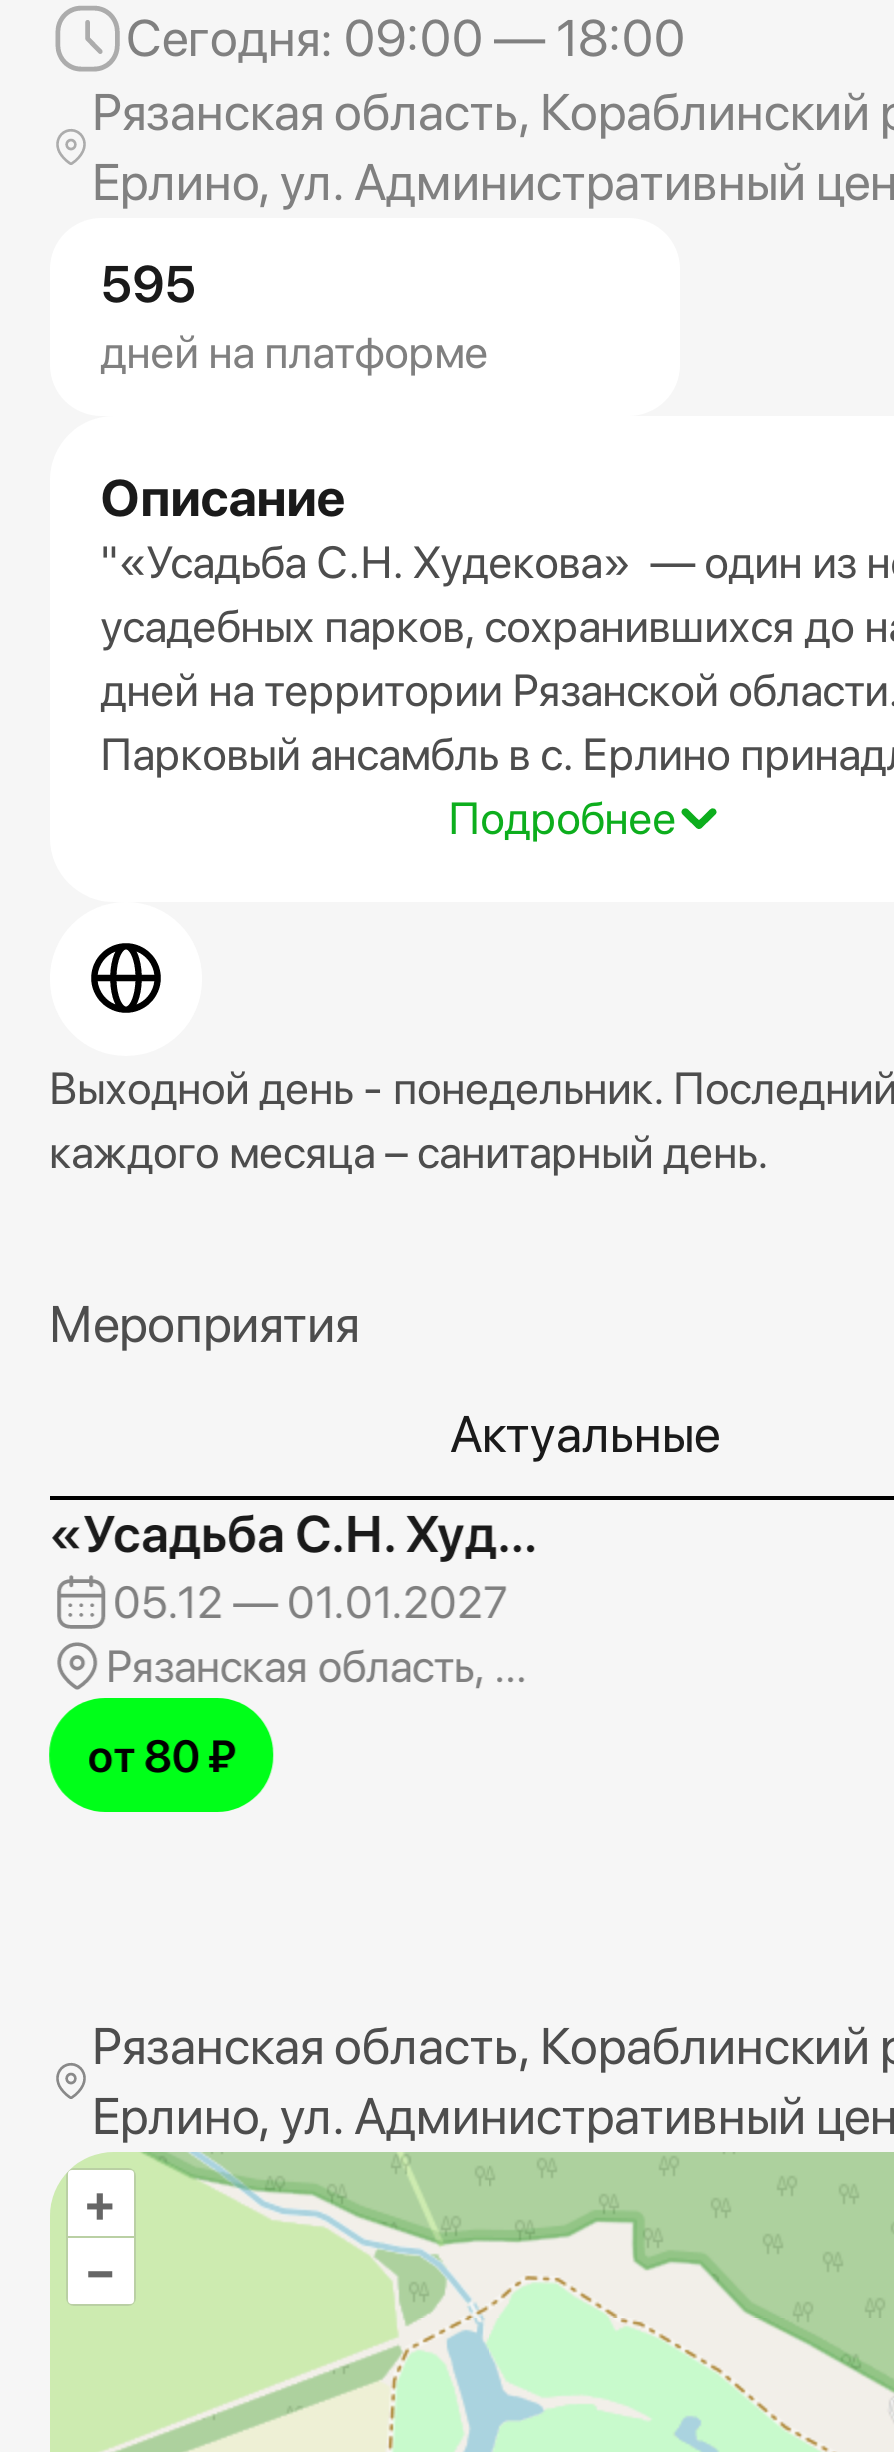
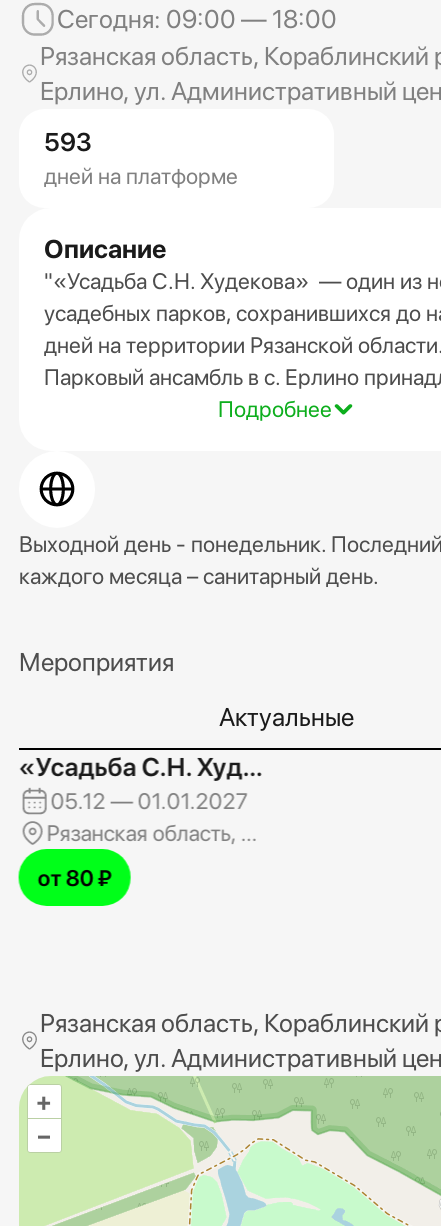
[100,253,196,313] 595 -> [44,127,92,157] 593

